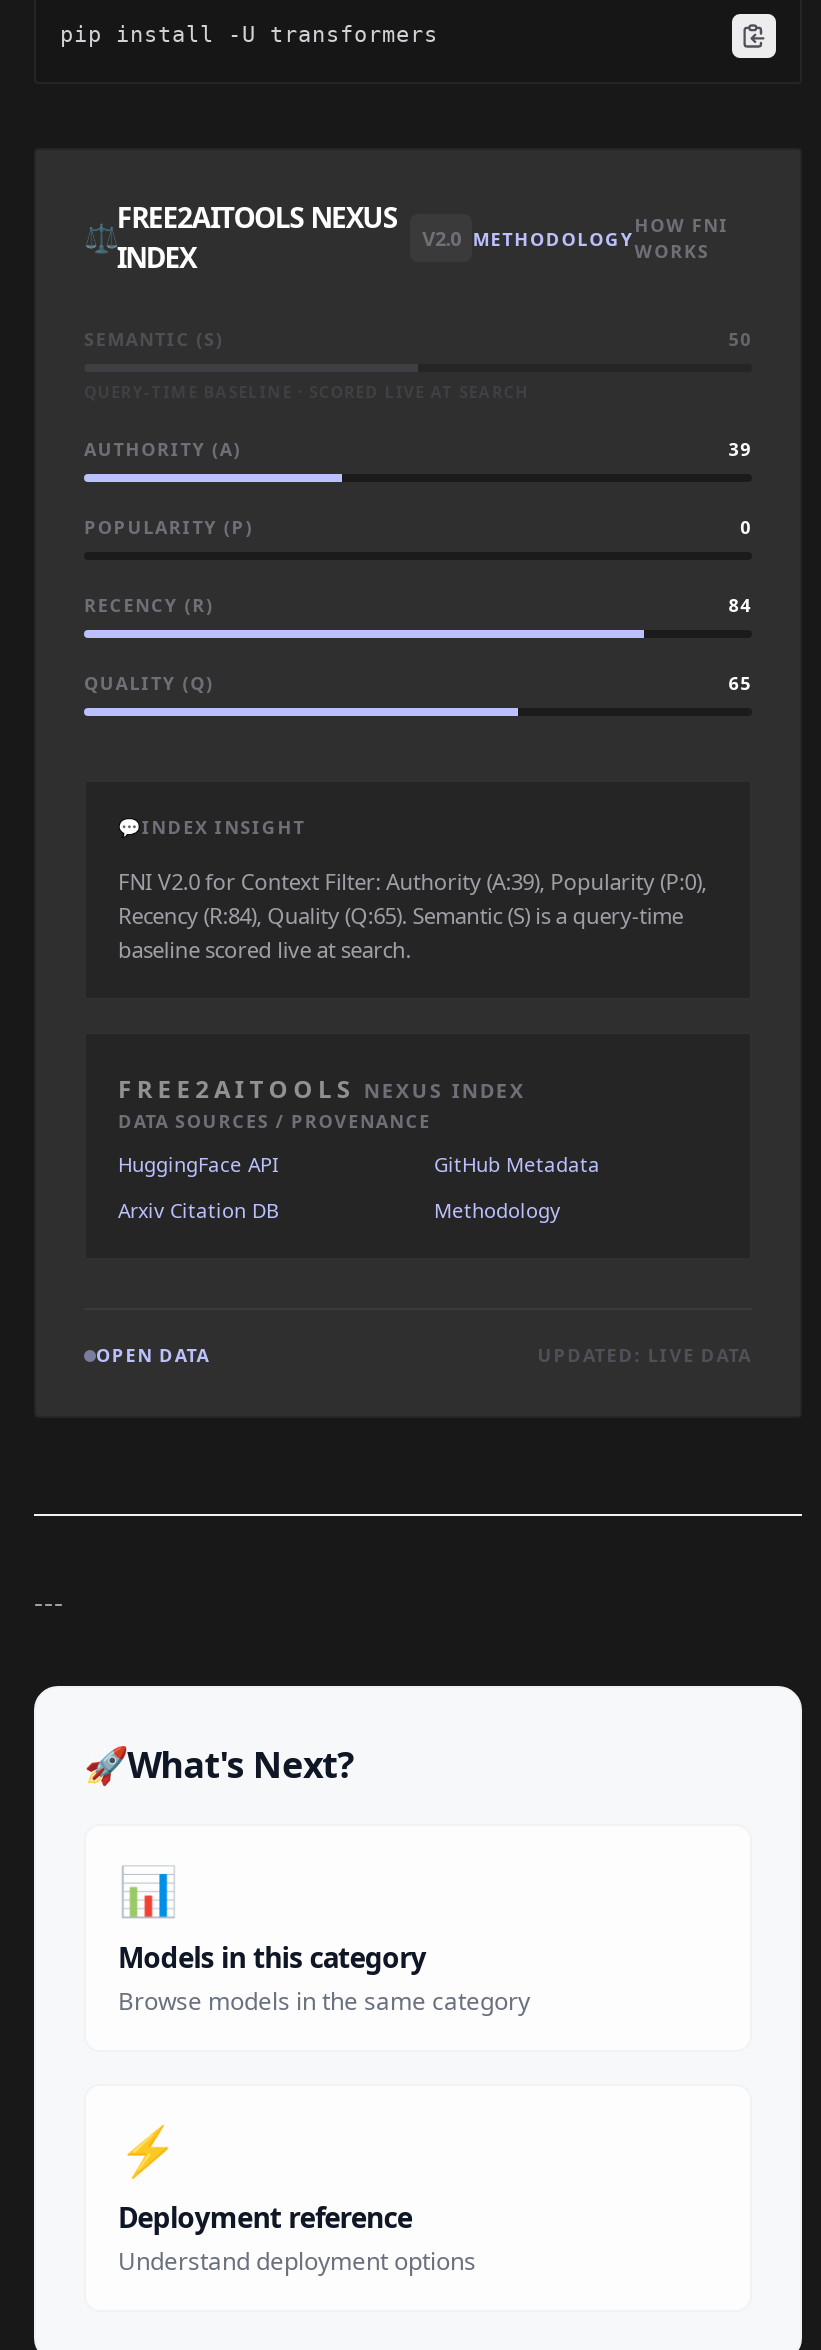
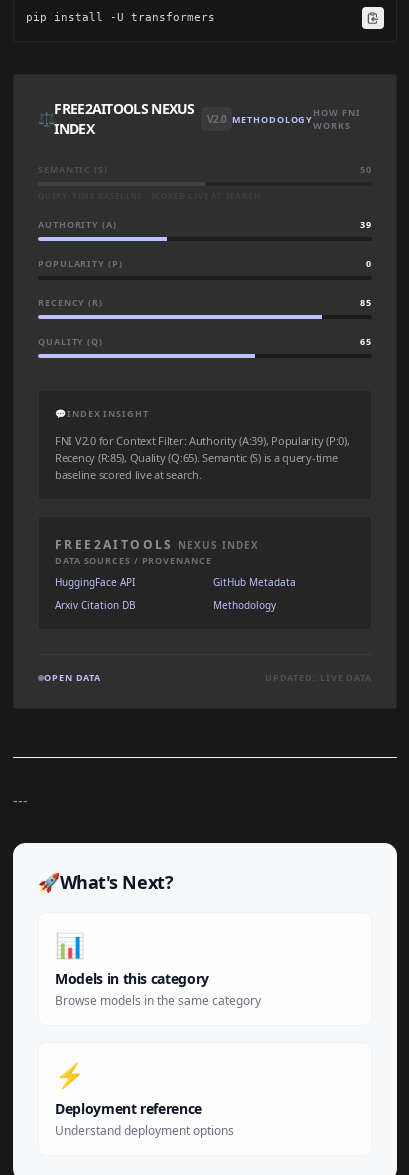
[728,592,752,618] 84 -> [360,296,372,309] 85
[118,900,683,930] Recency (R:84), Quality (Q:65). Semantic (S) is a query-time -> [55,450,337,465] Recency (R:85), Quality (Q:65). Semantic (S) is a query-time

